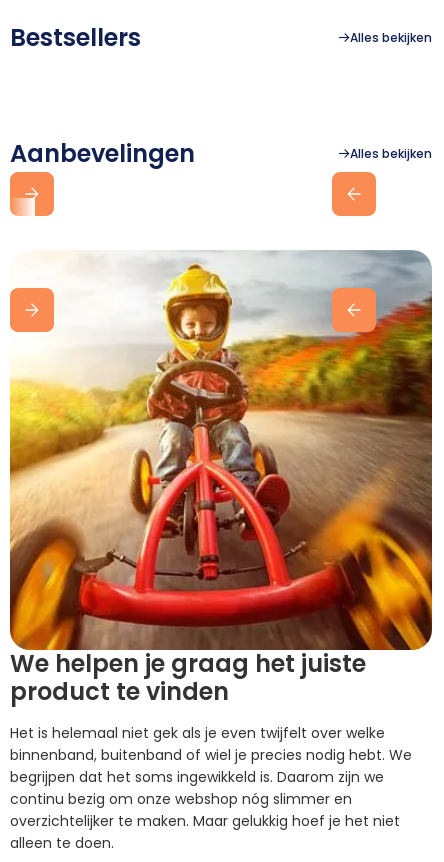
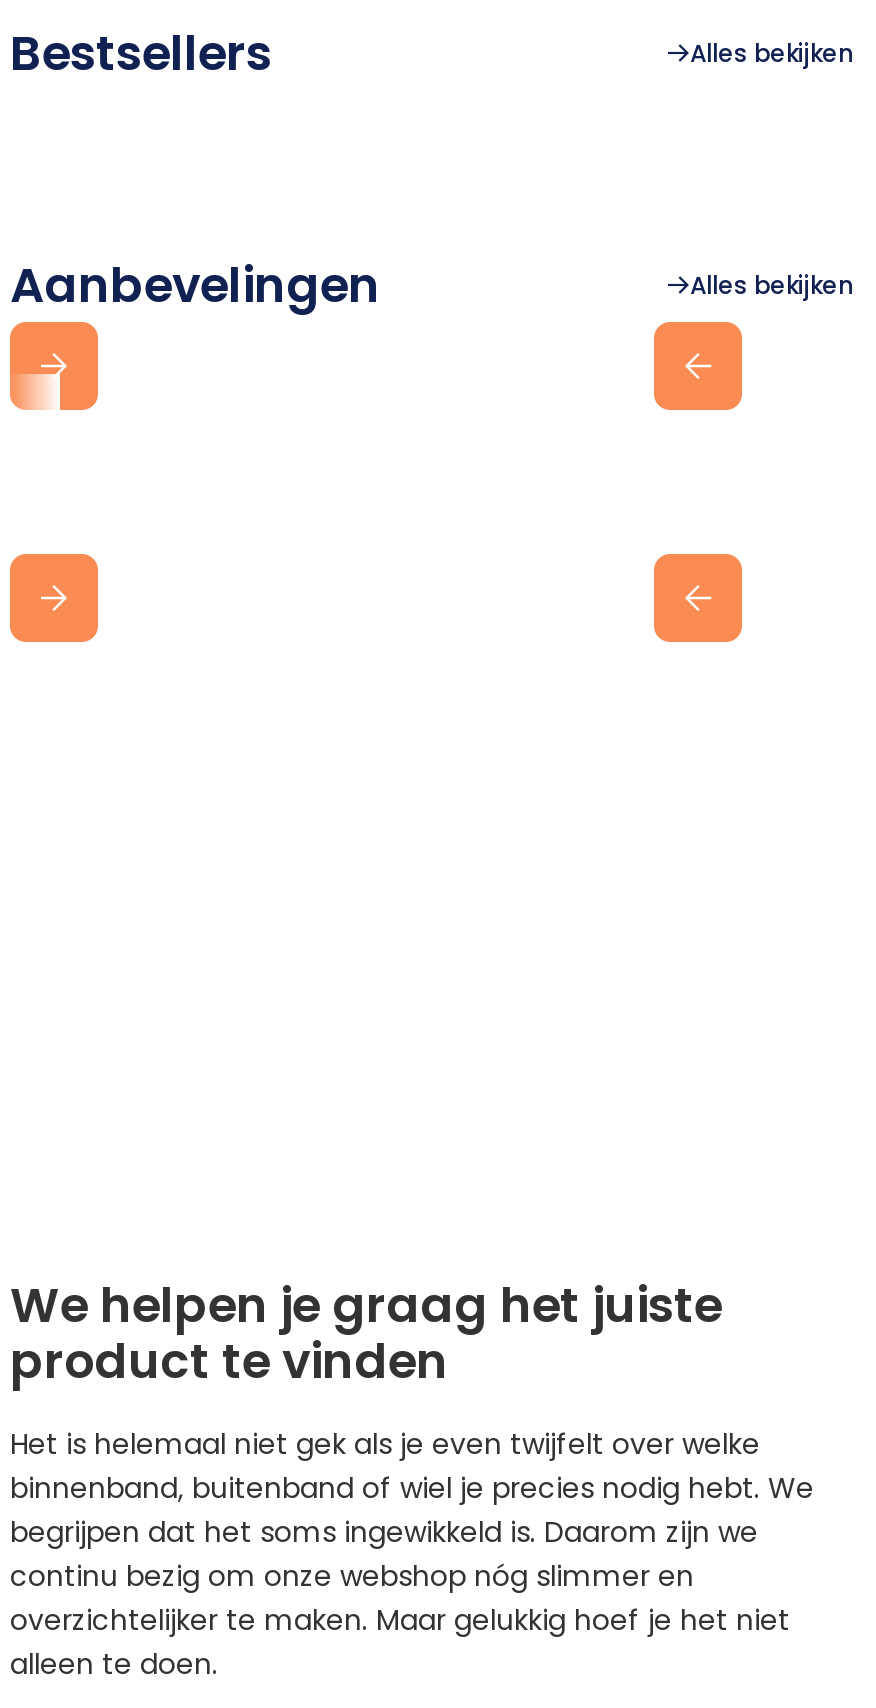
[9,249,433,651] [image] -> none

